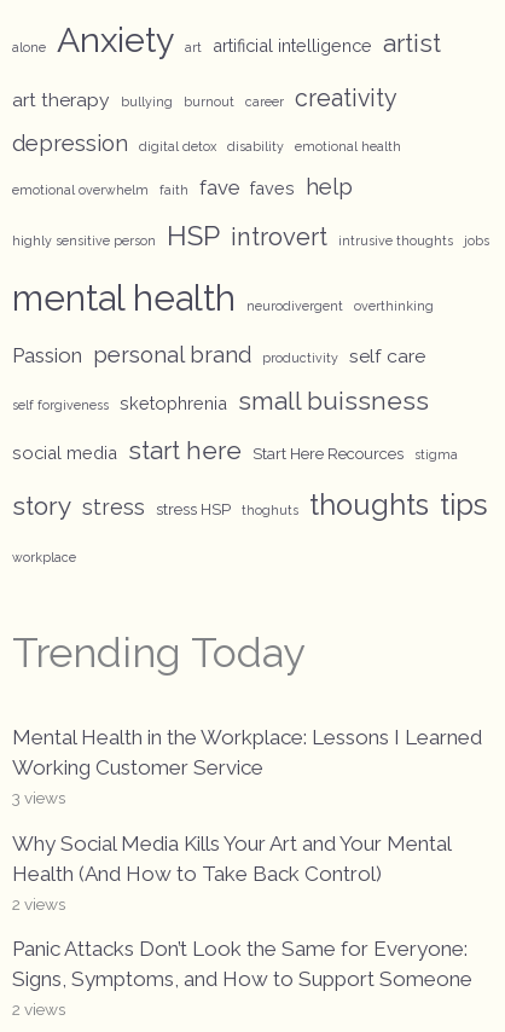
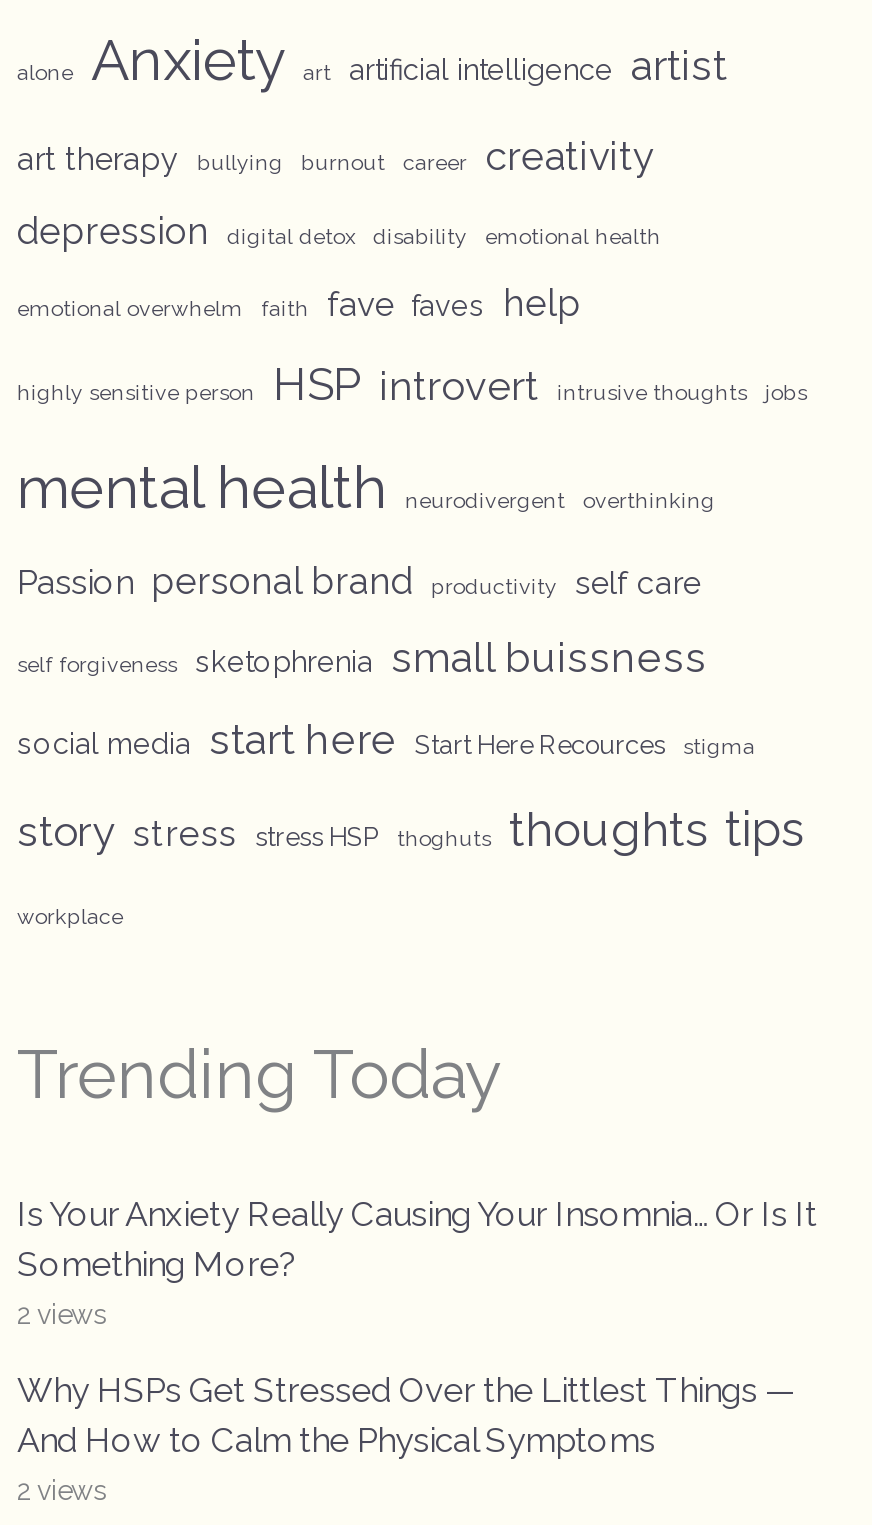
[12,725,482,885] Mental Health in the Workplace: Lessons I Learned | Working Customer Service | 3 views | Why Social Media Kills Your Art and Your Mental | Health (And How to Take Back Control) -> [17,1194,817,1284] Is Your Anxiety Really Causing Your Insomnia… Or Is It | Something More?
[12,937,472,992] Panic Attacks Don’t Look the Same for Everyone: | Signs, Symptoms, and How to Support Someone -> [17,1369,795,1459] Why HSPs Get Stressed Over the Littlest Things — | And How to Calm the Physical Symptoms

